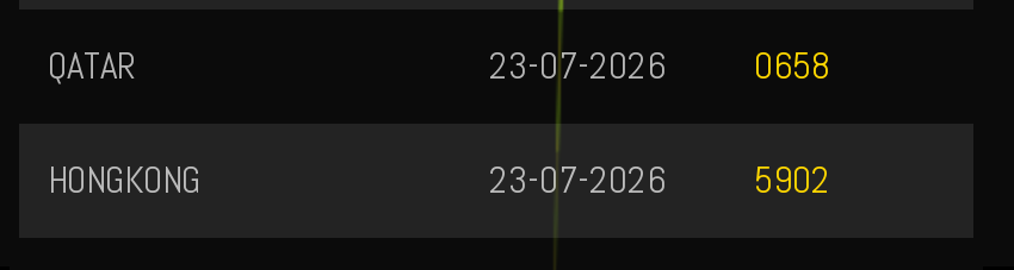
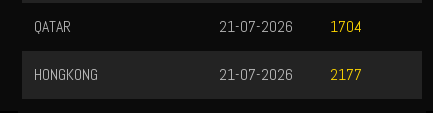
[489,42,666,89] 23-07-2026 -> [219,17,293,37] 21-07-2026
[754,43,830,91] 0658 -> [330,17,362,37] 1704
[489,156,666,204] 23-07-2026 -> [219,65,293,85] 21-07-2026
[754,157,830,205] 5902 -> [330,65,362,85] 2177

